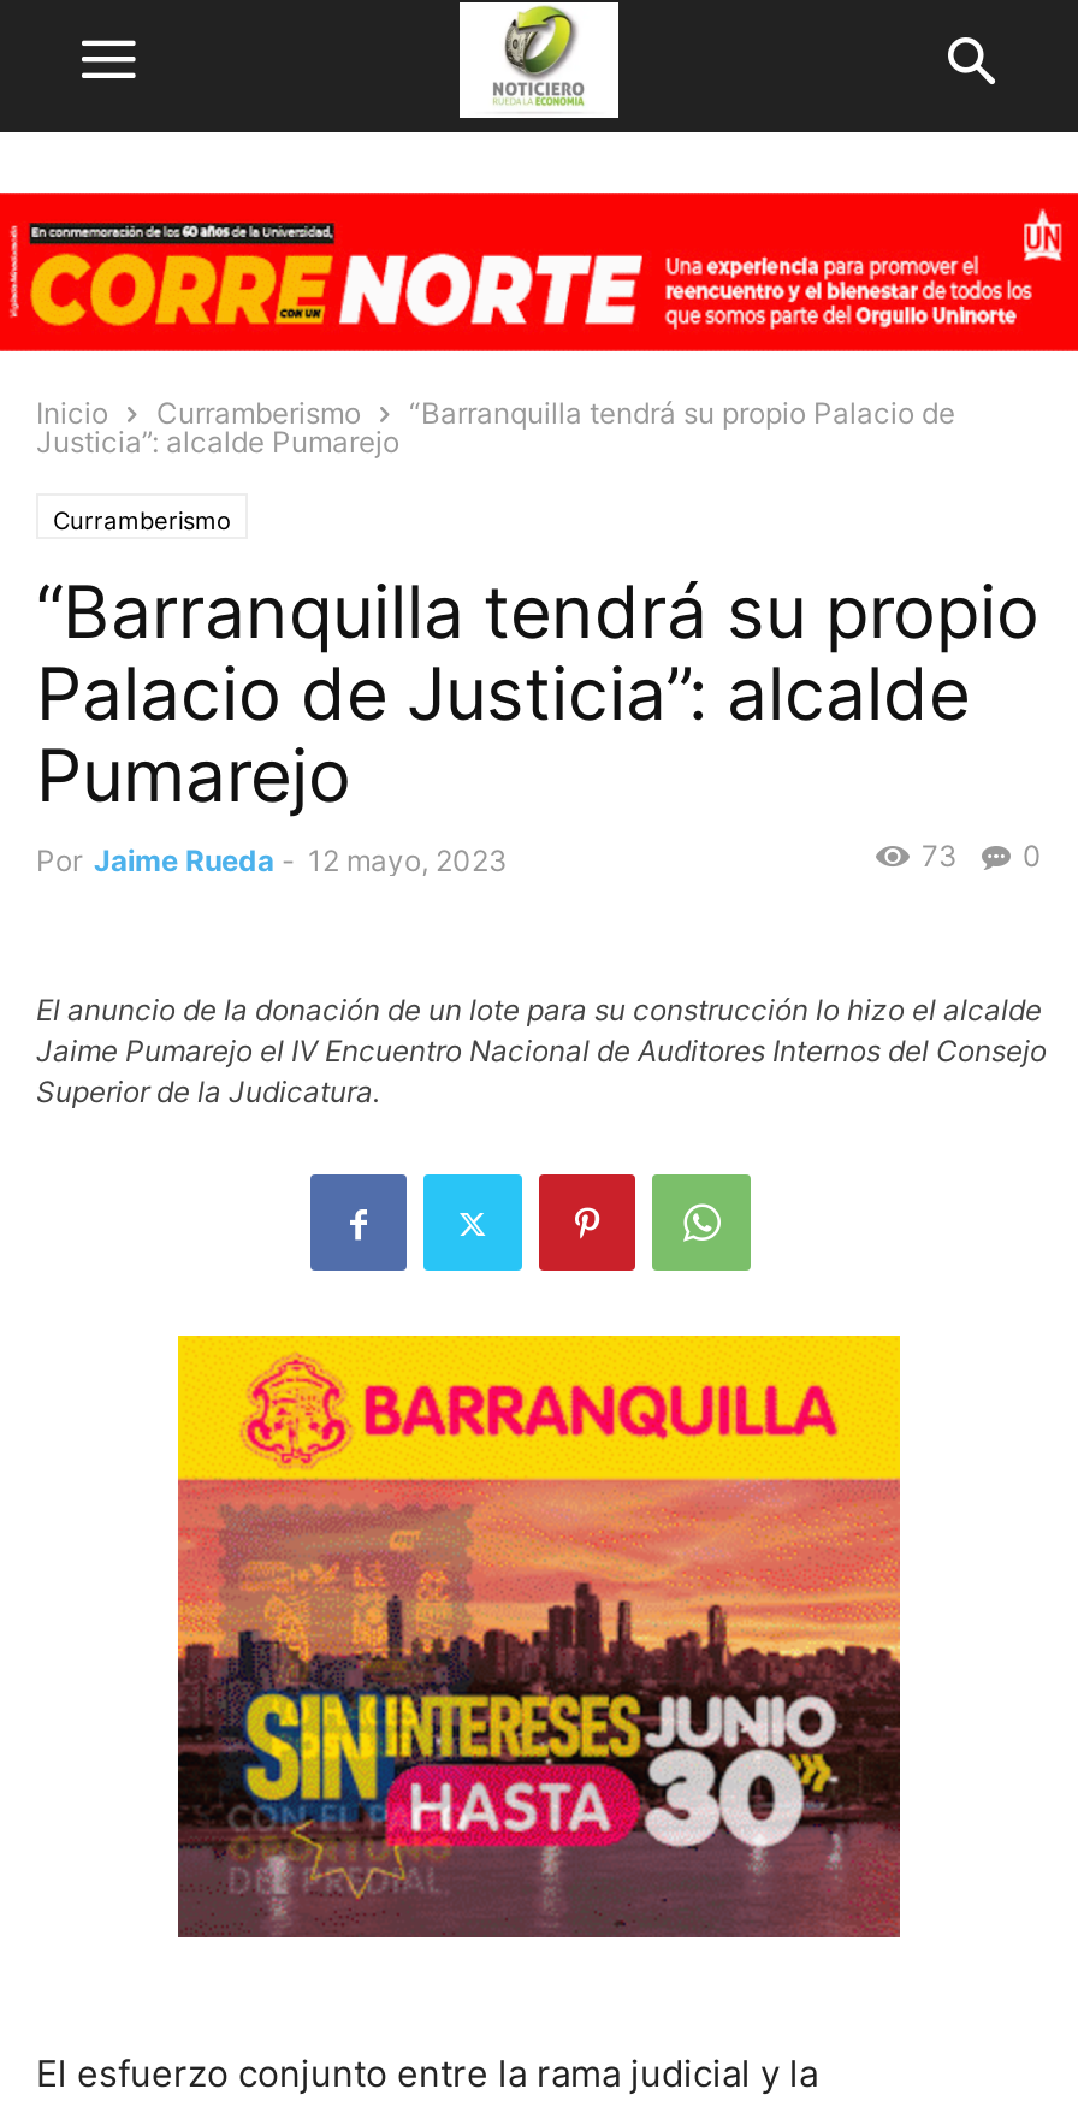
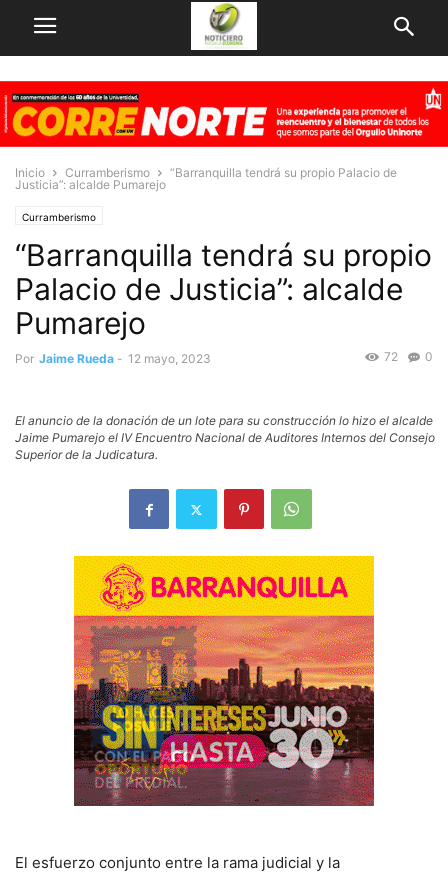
[922,837,1042,873] 73 0 -> [384,349,433,364] 72 0

